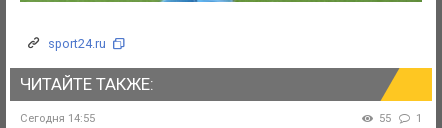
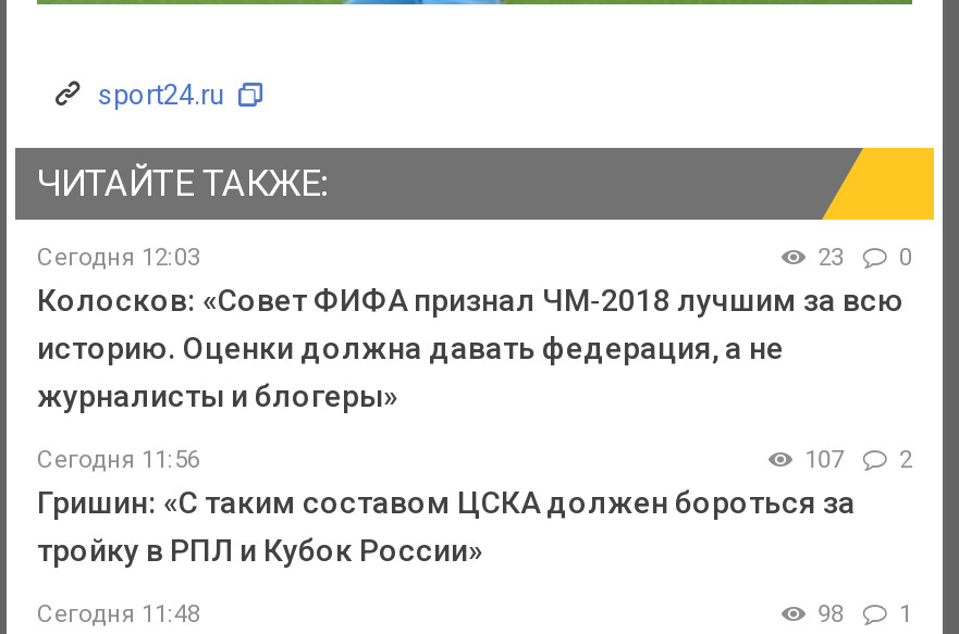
[20,112,394,125] Сегодня 14:55 | 55 -> [37,244,912,629] Сегодня 12:03 | 23 | 0 | Колосков: «Совет ФИФА признал ЧМ‑2018 лучшим за всю | историю. Оценки должна давать федерация, а не | журналисты и блогеры» | Сегодня 11:56 | 107 | 2 | Гришин: «С таким составом ЦСКА должен бороться за | тройку в РПЛ и Кубок России» | Сегодня 11:48 | 98

